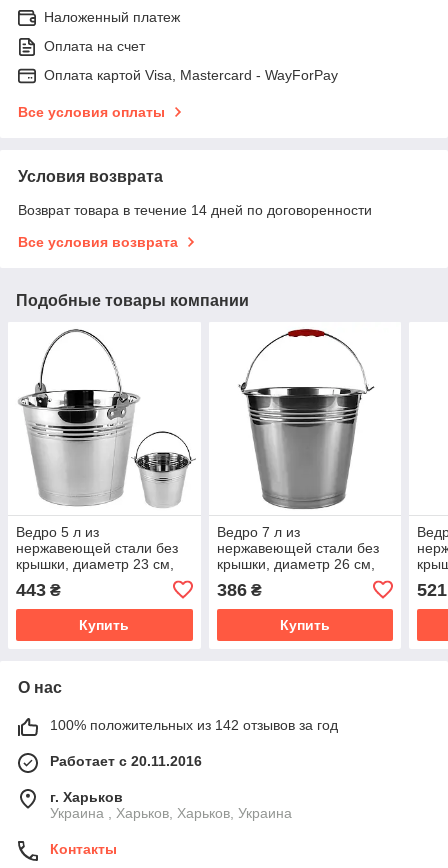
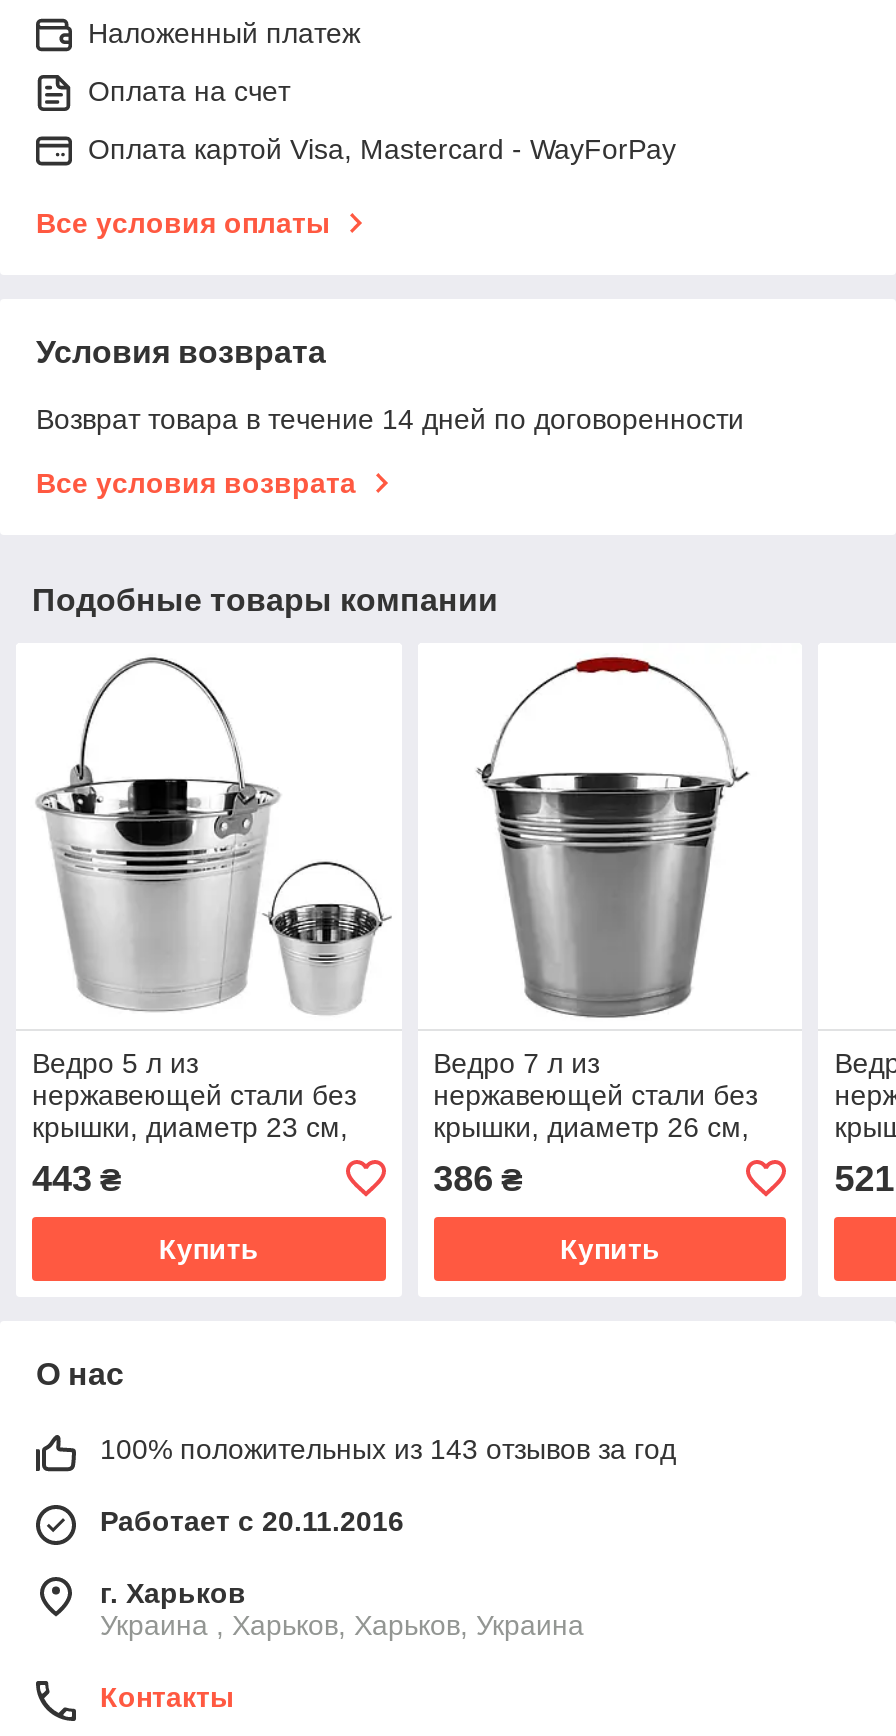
[50,717,338,733] 100% положительных из 142 отзывов за год -> [100,1433,676,1465] 100% положительных из 143 отзывов за год

